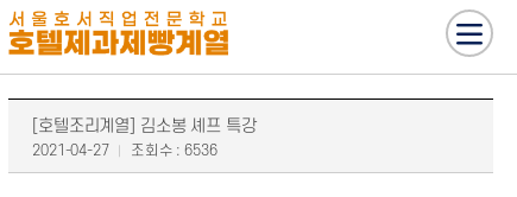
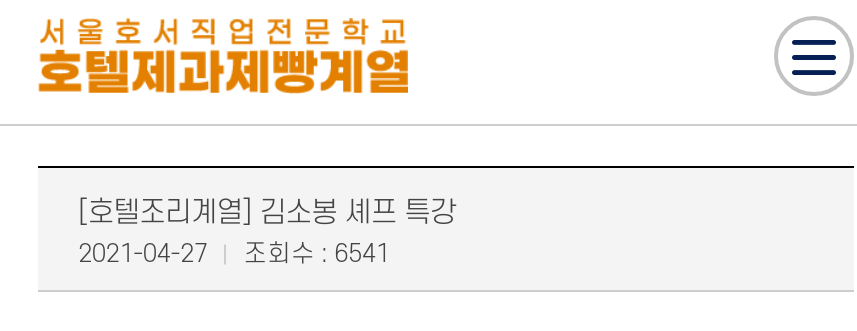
[32,142,217,159] 2021-04-27 조회수 : 6536 -> [78,240,389,268] 2021-04-27 조회수 : 6541

